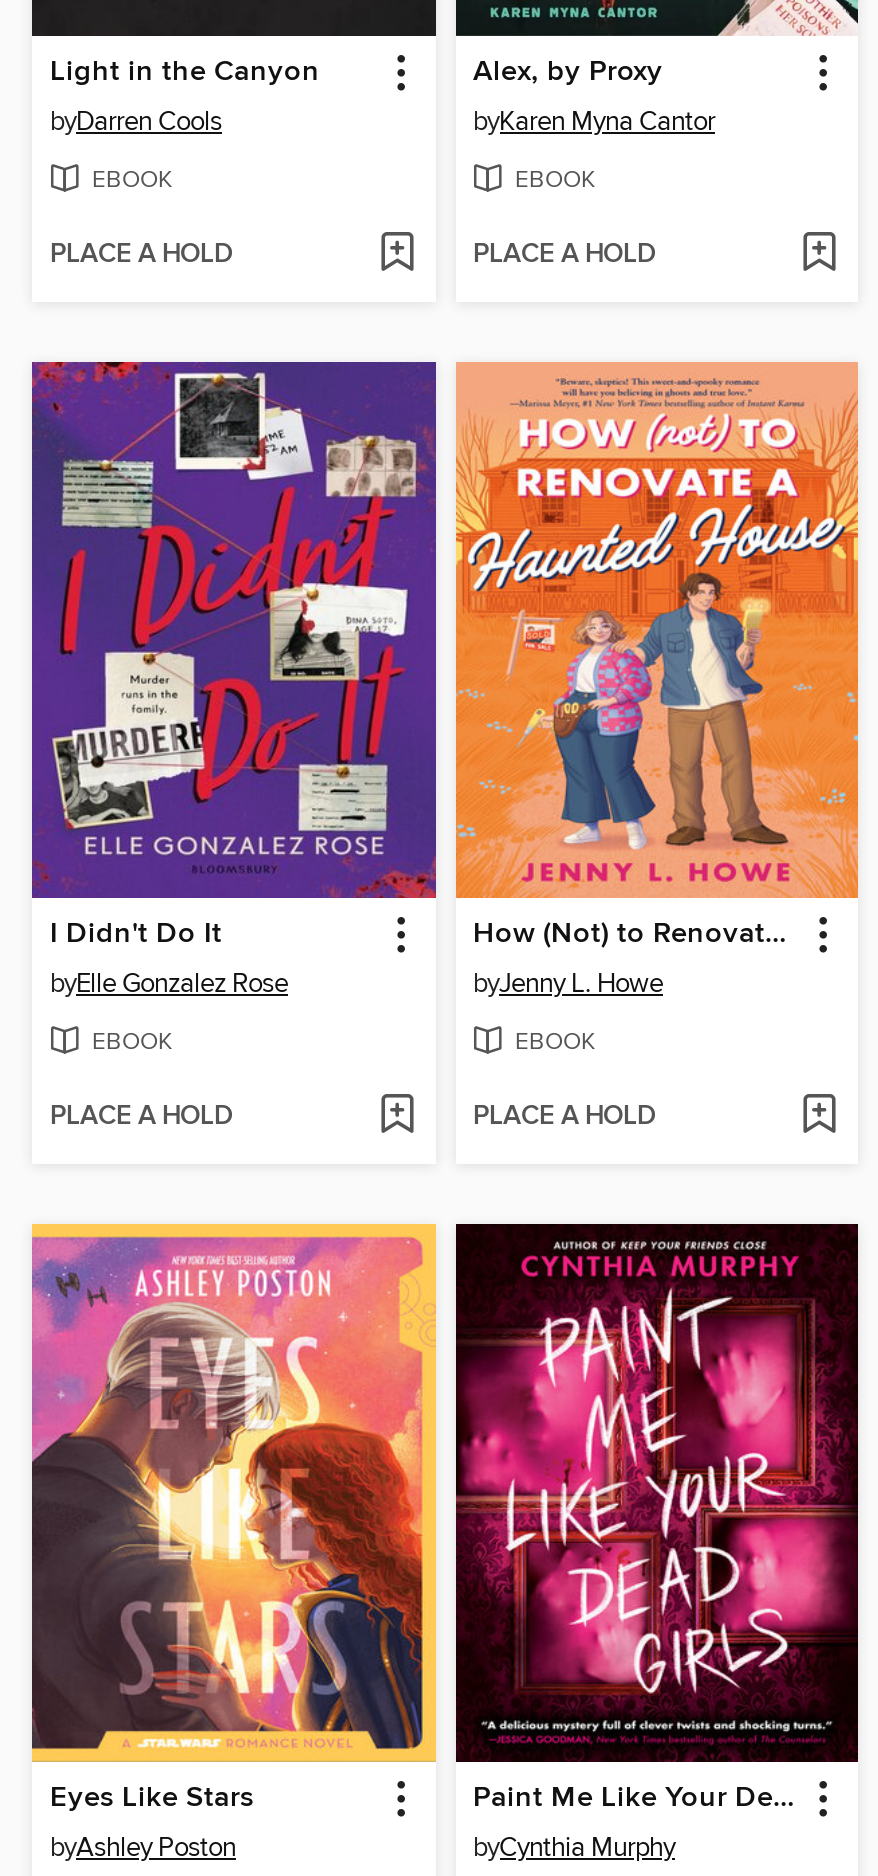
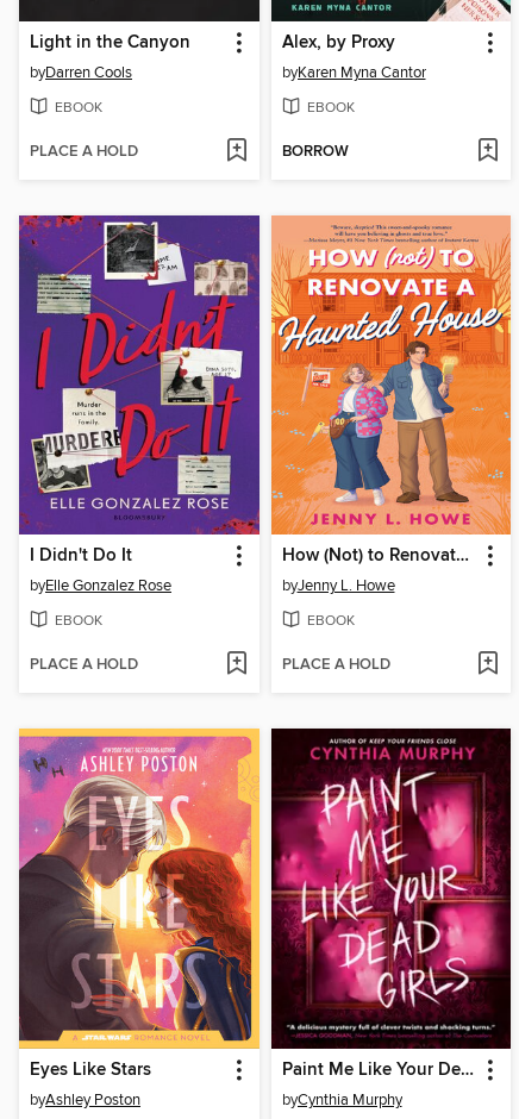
[473,237,655,271] PLACE A HOLD -> [282,141,348,162] BORROW

